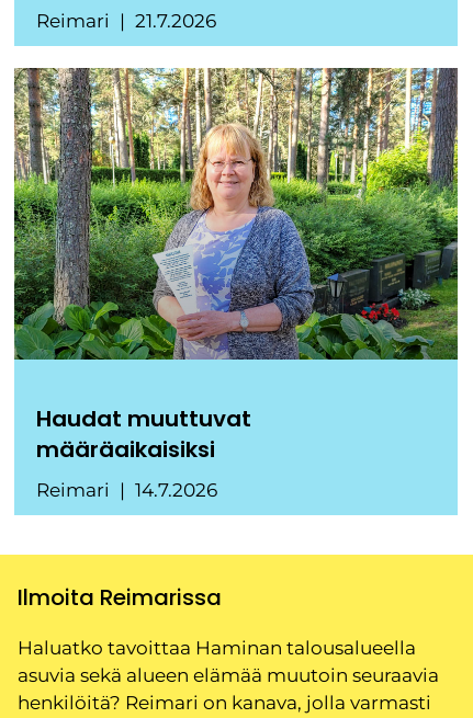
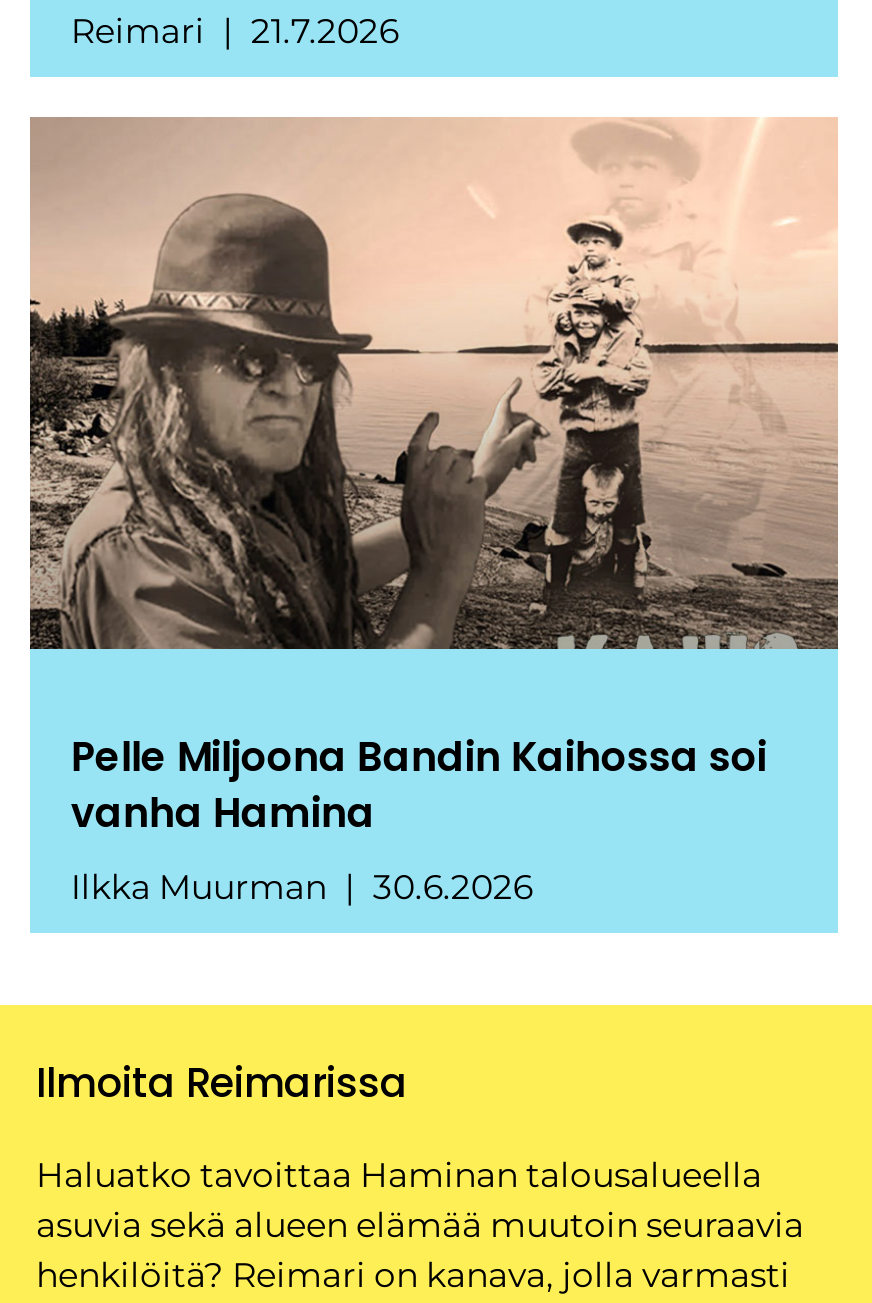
[13,67,459,465] [image] | Haudat muuttuvat | määräaikaisiksi -> [28,117,838,841] [image] | Pelle Miljoona Bandin Kaihossa soi | vanha Hamina
[37,479,218,501] Reimari | 14.7.2026 -> [71,867,533,907] Ilkka Muurman | 30.6.2026

